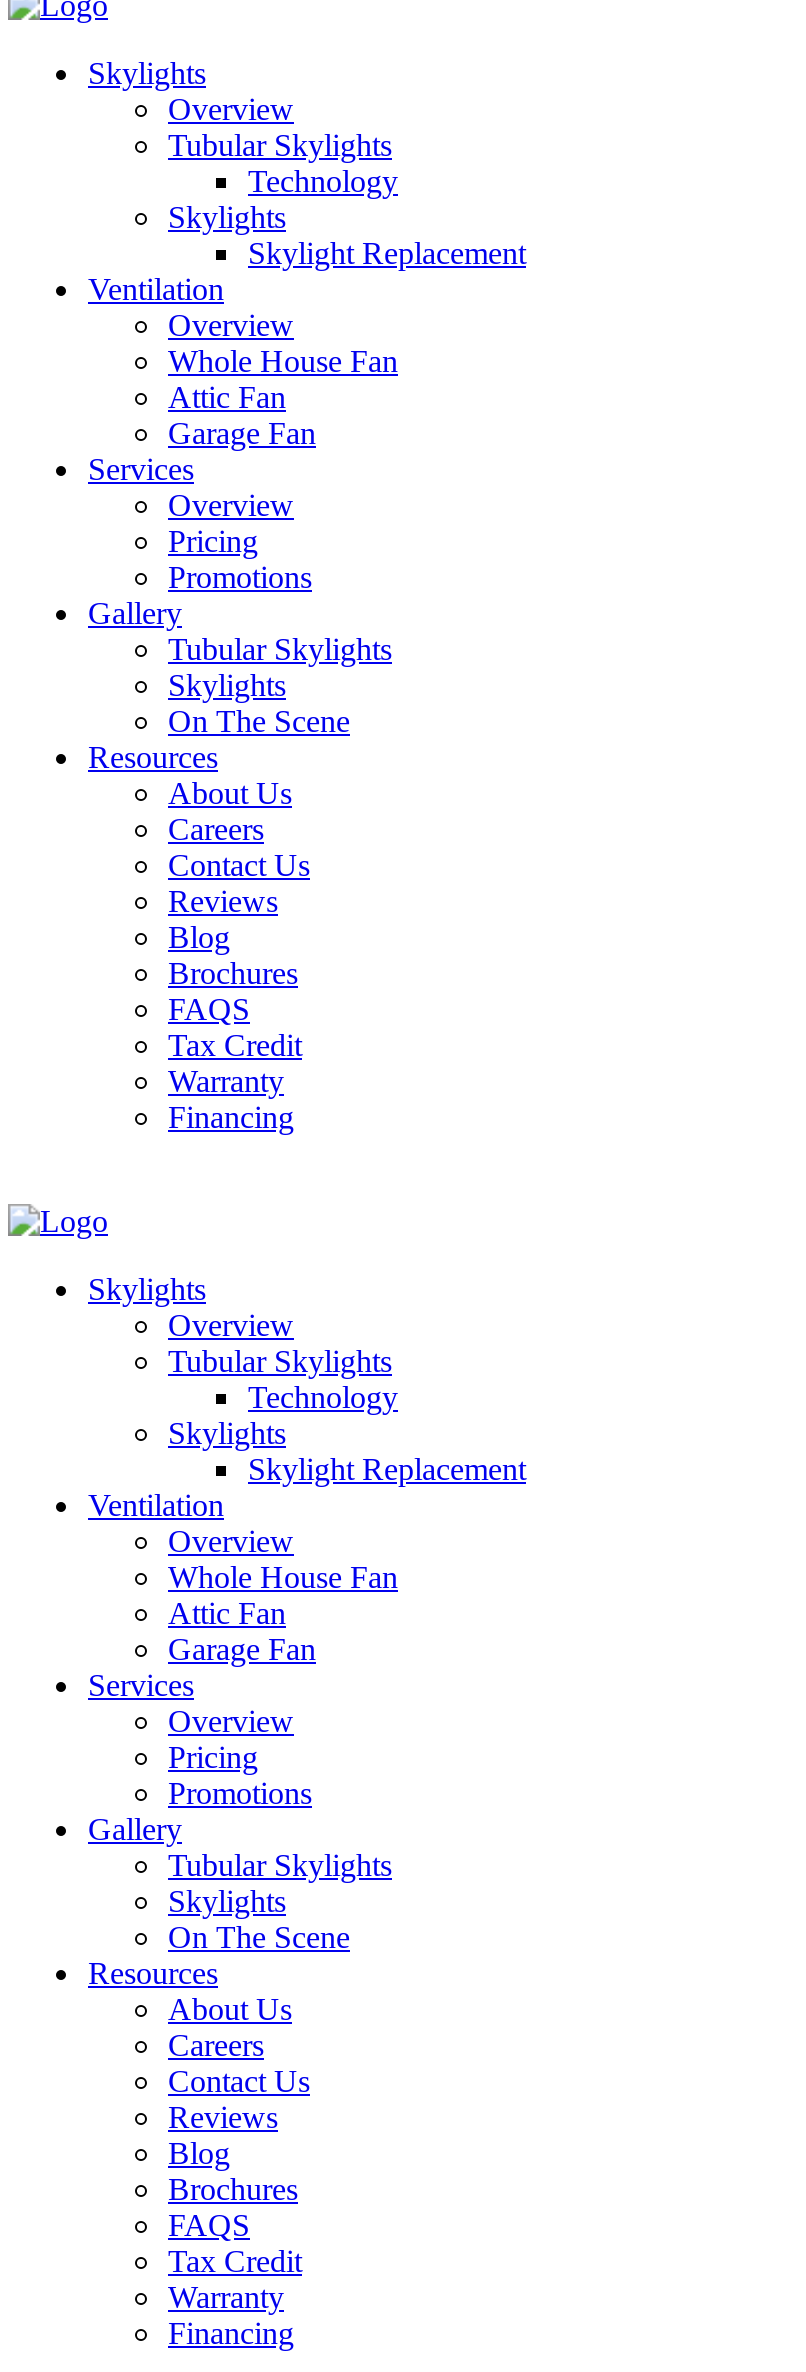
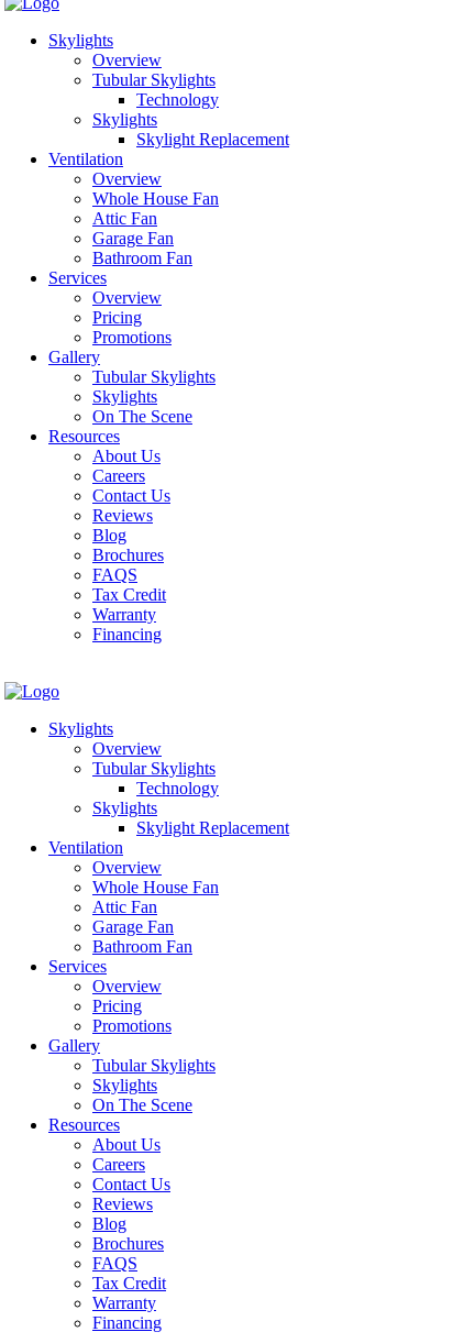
none -> [92,248,192,267] Bathroom Fan
none -> [92,937,192,956] Bathroom Fan

